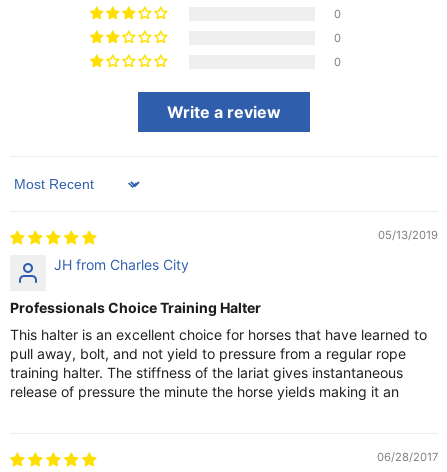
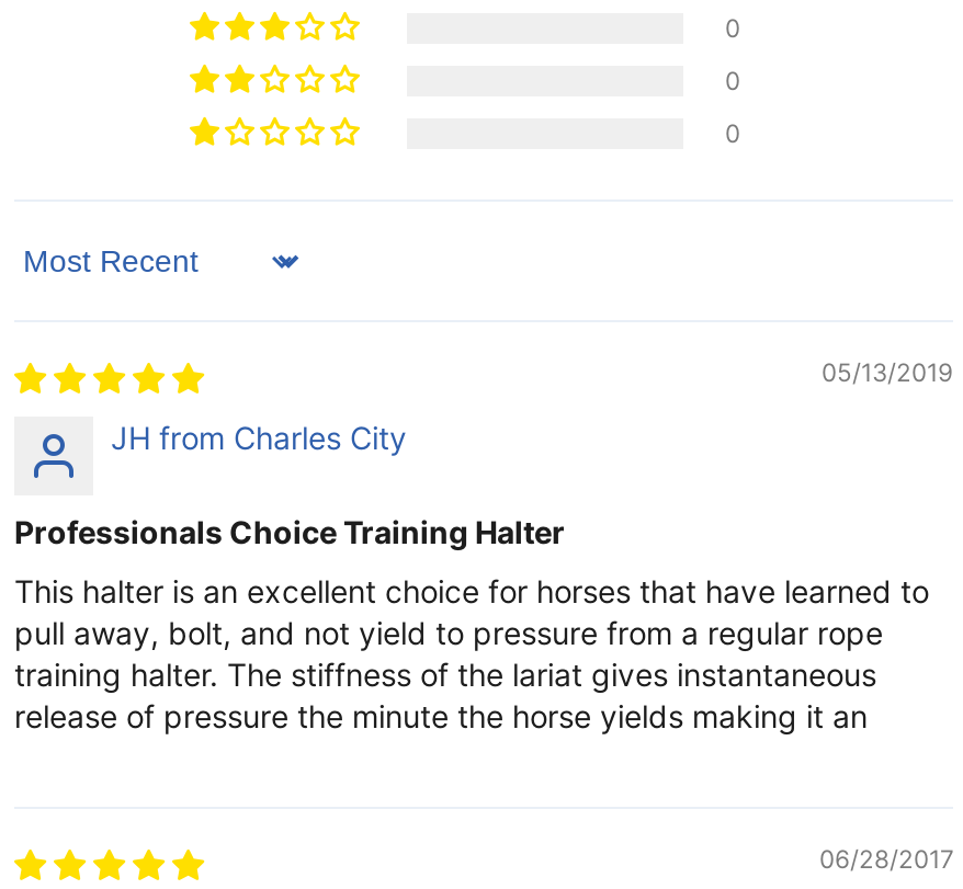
[167,102,281,122] Write a review -> none

